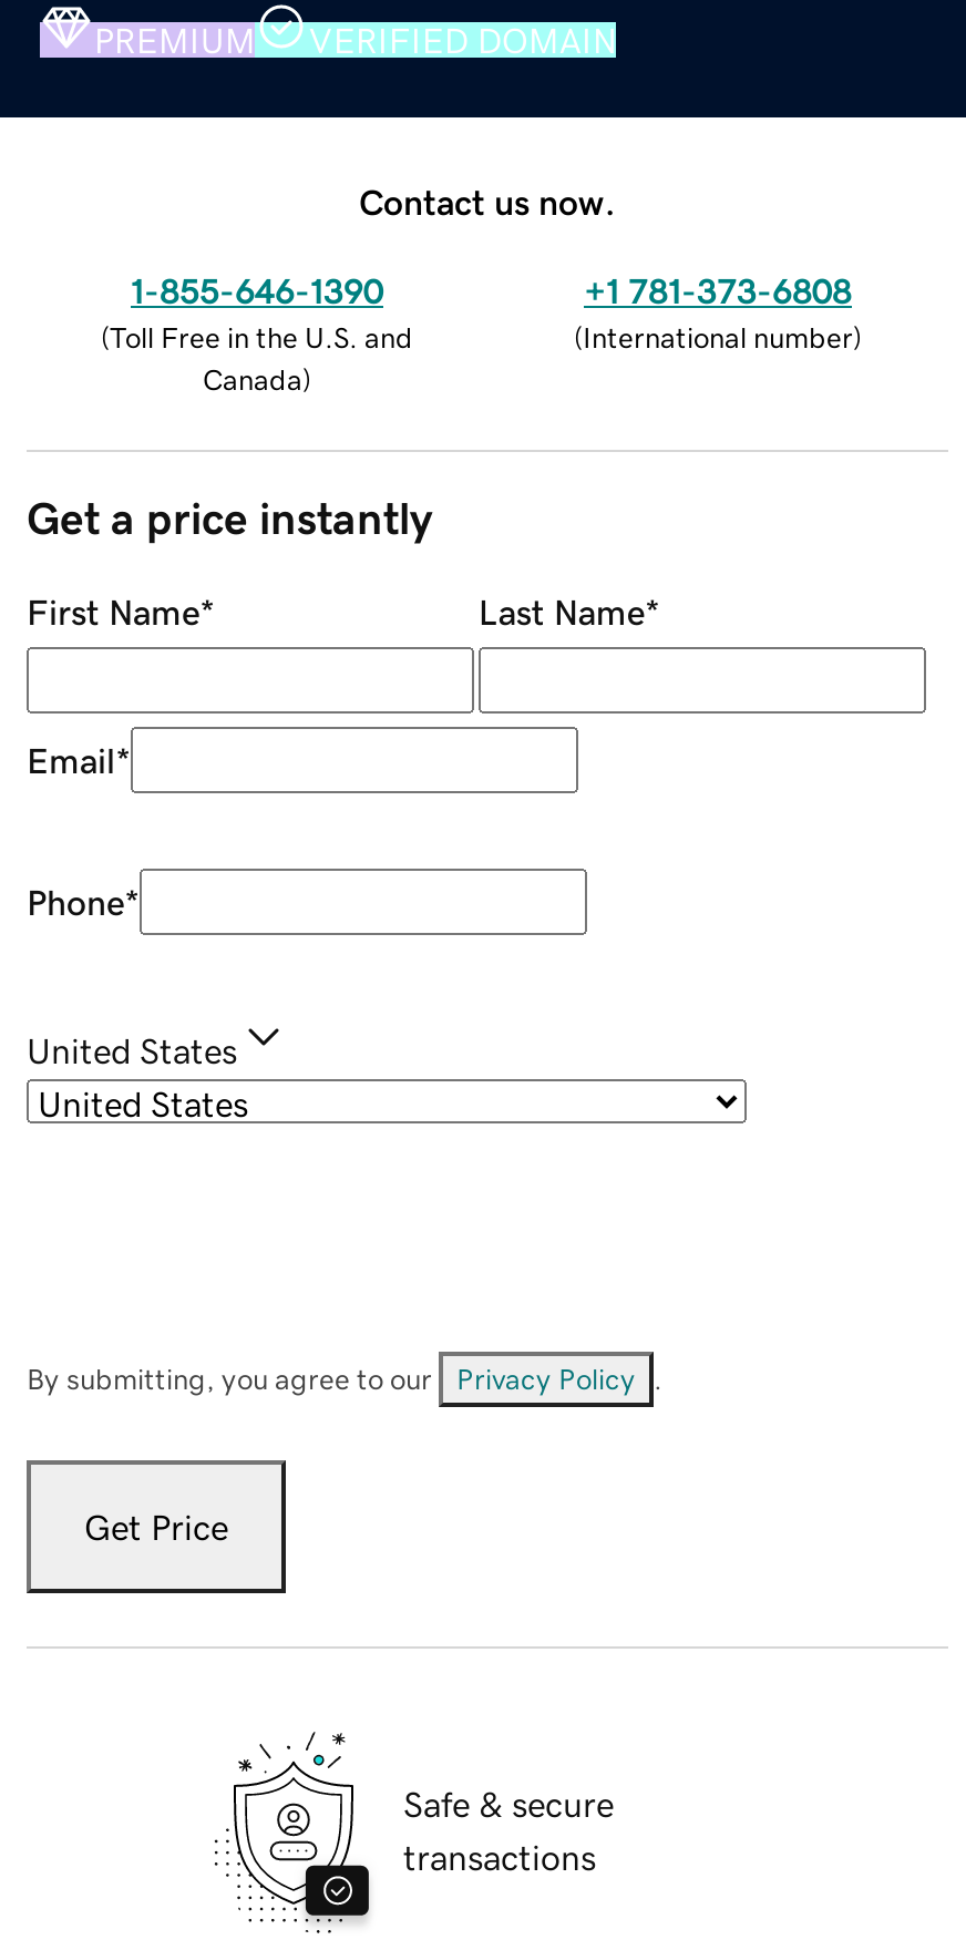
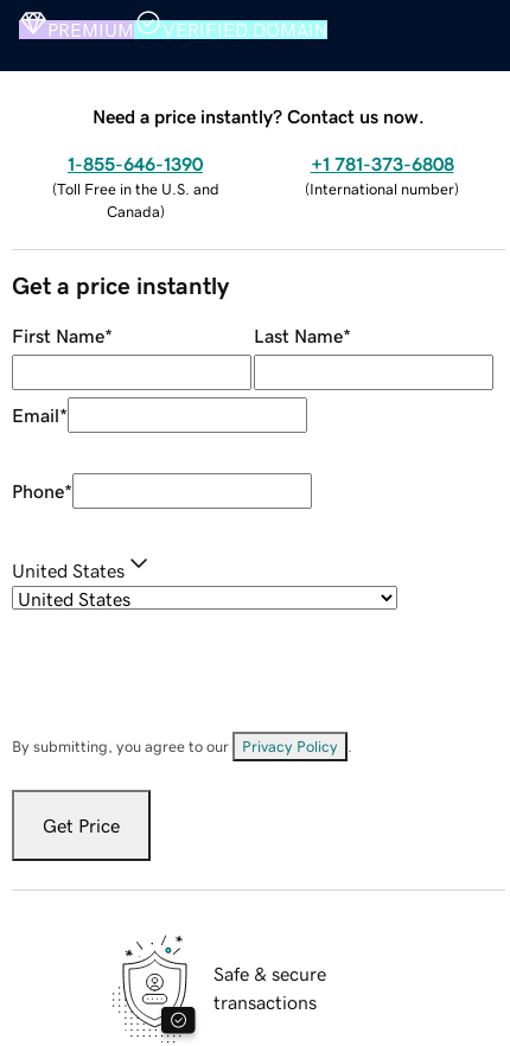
[359,183,616,218] Contact us now. -> [93,106,425,125] Need a price instantly? Contact us now.

